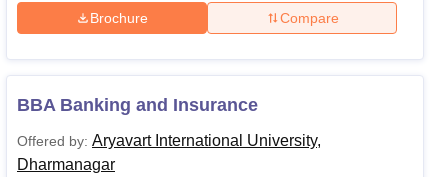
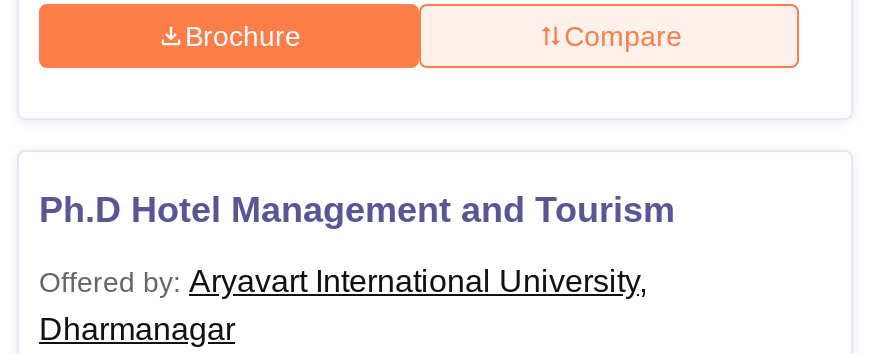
[17,95,258,115] BBA Banking and Insurance -> [39,190,675,230] Ph.D Hotel Management and Tourism

